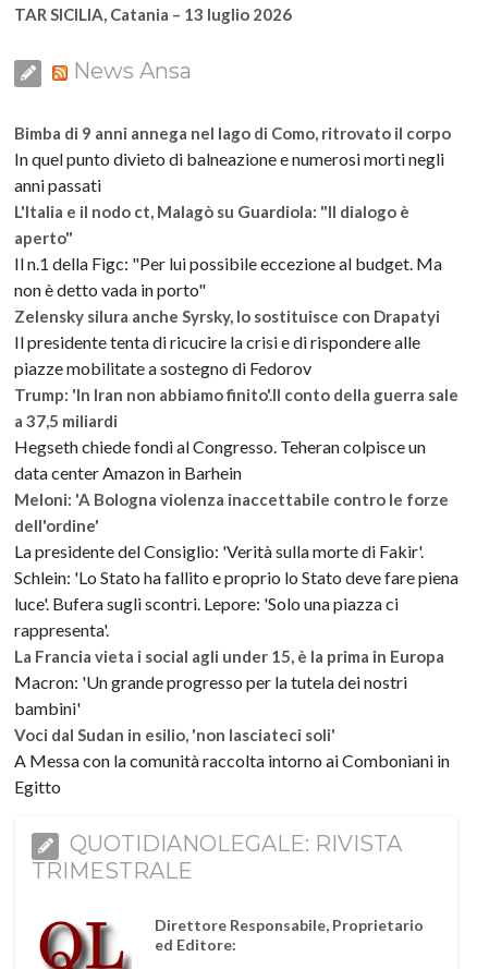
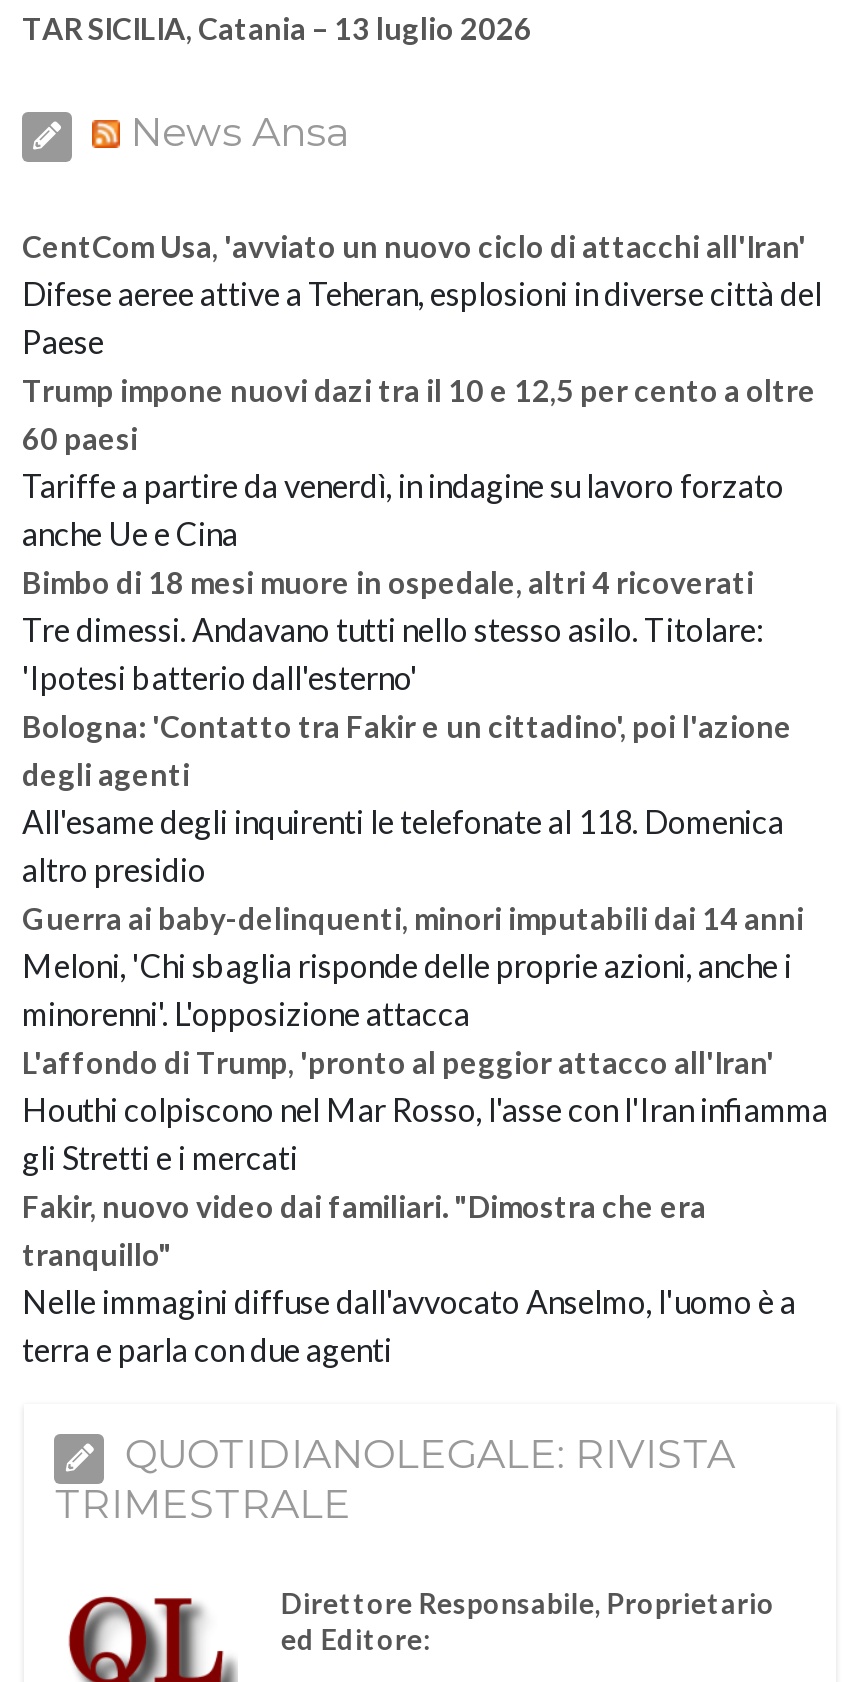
[14,124,458,797] Bimba di 9 anni annega nel lago di Como, ritrovato il corpo | In quel punto divieto di balneazione e numerosi morti negli | anni passati | L'Italia e il nodo ct, Malagò su Guardiola: "Il dialogo è | aperto" | Il n.1 della Figc: "Per lui possibile eccezione al budget. Ma | non è detto vada in porto" | Zelensky silura anche Syrsky, lo sostituisce con Drapatyi | Il presidente tenta di ricucire la crisi e di rispondere alle | piazze mobilitate a sostegno di Fedorov | Trump: 'In Iran non abbiamo finito'.Il conto della guerra sale | a 37,5 miliardi | Hegseth chiede fondi al Congresso. Teheran colpisce un | data center Amazon in Barhein | Meloni: 'A Bologna violenza inaccettabile contro le forze | dell'ordine' | La presidente del Consiglio: 'Verità sulla morte di Fakir'. | Schlein: 'Lo Stato ha fallito e proprio lo Stato deve fare piena | luce'. Bufera sugli scontri. Lepore: 'Solo una piazza ci | rappresenta'. | La Francia vieta i social agli under 15, è la prima in Europa | Macron: 'Un grande progresso per la tutela dei nostri | bambini' | Voci dal Sudan in esilio, 'non lasciateci soli' | A Messa con la comunità raccolta intorno ai Comboniani in | Egitto -> [22,227,828,1367] CentCom Usa, 'avviato un nuovo ciclo di attacchi all'Iran' | Difese aeree attive a Teheran, esplosioni in diverse città del | Paese | Trump impone nuovi dazi tra il 10 e 12,5 per cento a oltre | 60 paesi | Tariffe a partire da venerdì, in indagine su lavoro forzato | anche Ue e Cina | Bimbo di 18 mesi muore in ospedale, altri 4 ricoverati | Tre dimessi. Andavano tutti nello stesso asilo. Titolare: | 'Ipotesi batterio dall'esterno' | Bologna: 'Contatto tra Fakir e un cittadino', poi l'azione | degli agenti | All'esame degli inquirenti le telefonate al 118. Domenica | altro presidio | Guerra ai baby-delinquenti, minori imputabili dai 14 anni | Meloni, 'Chi sbaglia risponde delle proprie azioni, anche i | minorenni'. L'opposizione attacca | L'affondo di Trump, 'pronto al peggior attacco all'Iran' | Houthi colpiscono nel Mar Rosso, l'asse con l'Iran infiamma | gli Stretti e i mercati | Fakir, nuovo video dai familiari. "Dimostra che era | tranquillo" | Nelle immagini diffuse dall'avvocato Anselmo, l'uomo è a | terra e parla con due agenti

